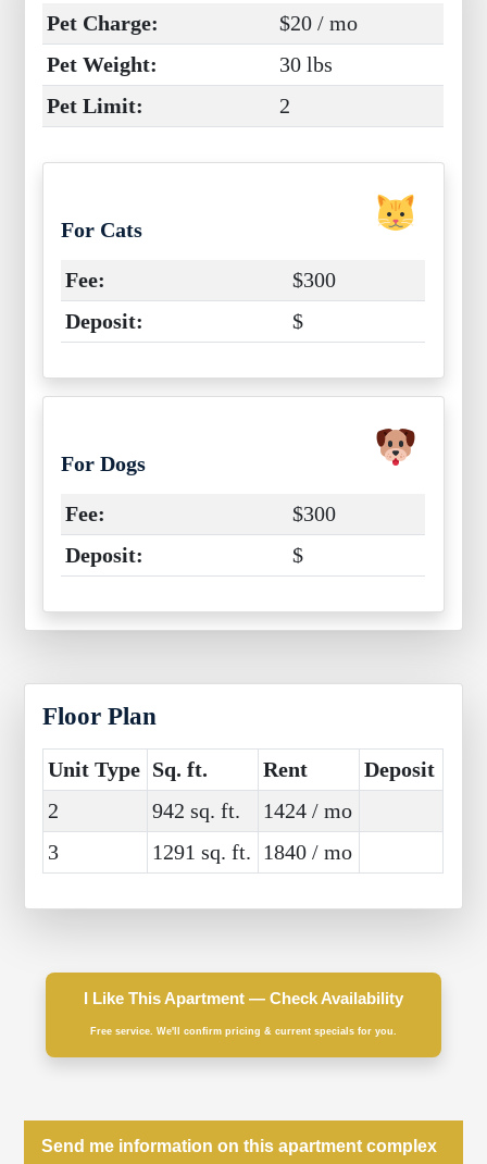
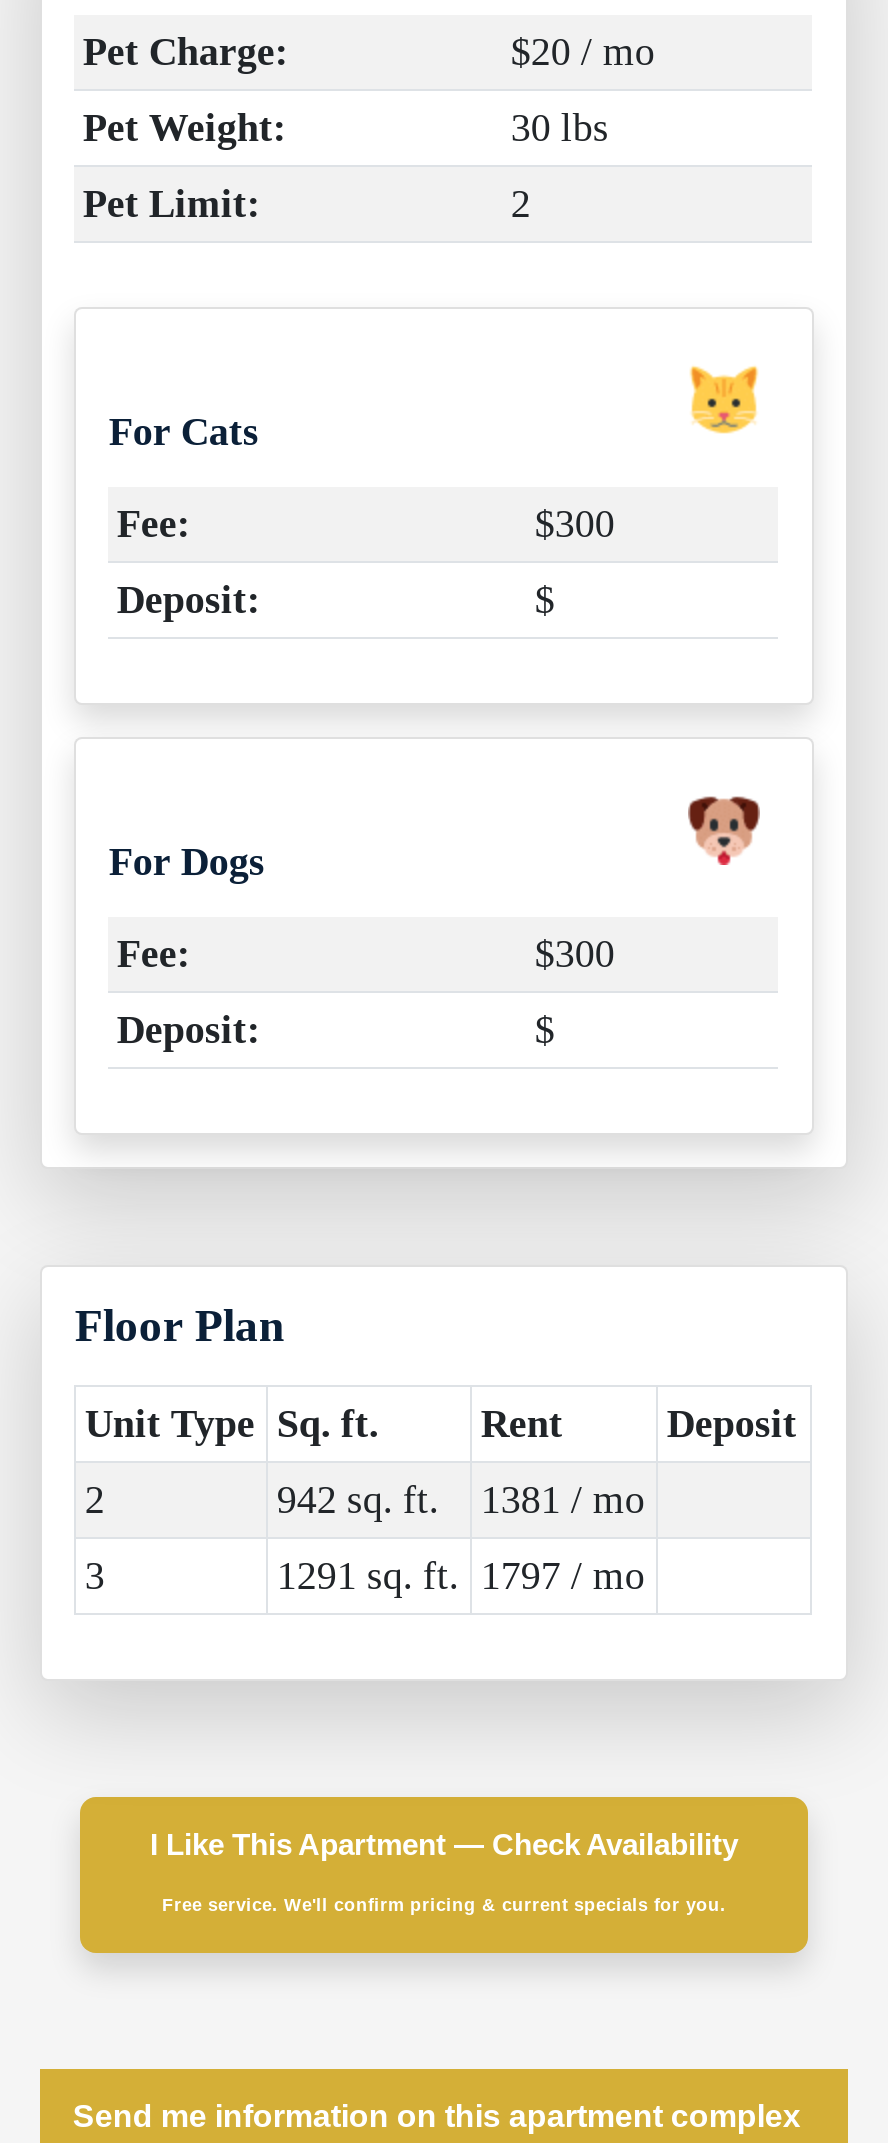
[153,798,353,822] 942 sq. ft. 1424 / mo -> [277,1477,645,1521] 942 sq. ft. 1381 / mo
[153,840,353,864] 1291 sq. ft. 1840 / mo -> [277,1553,645,1597] 1291 sq. ft. 1797 / mo

